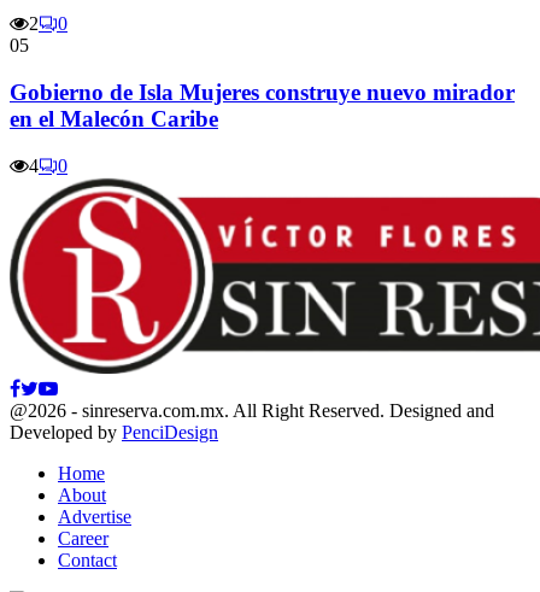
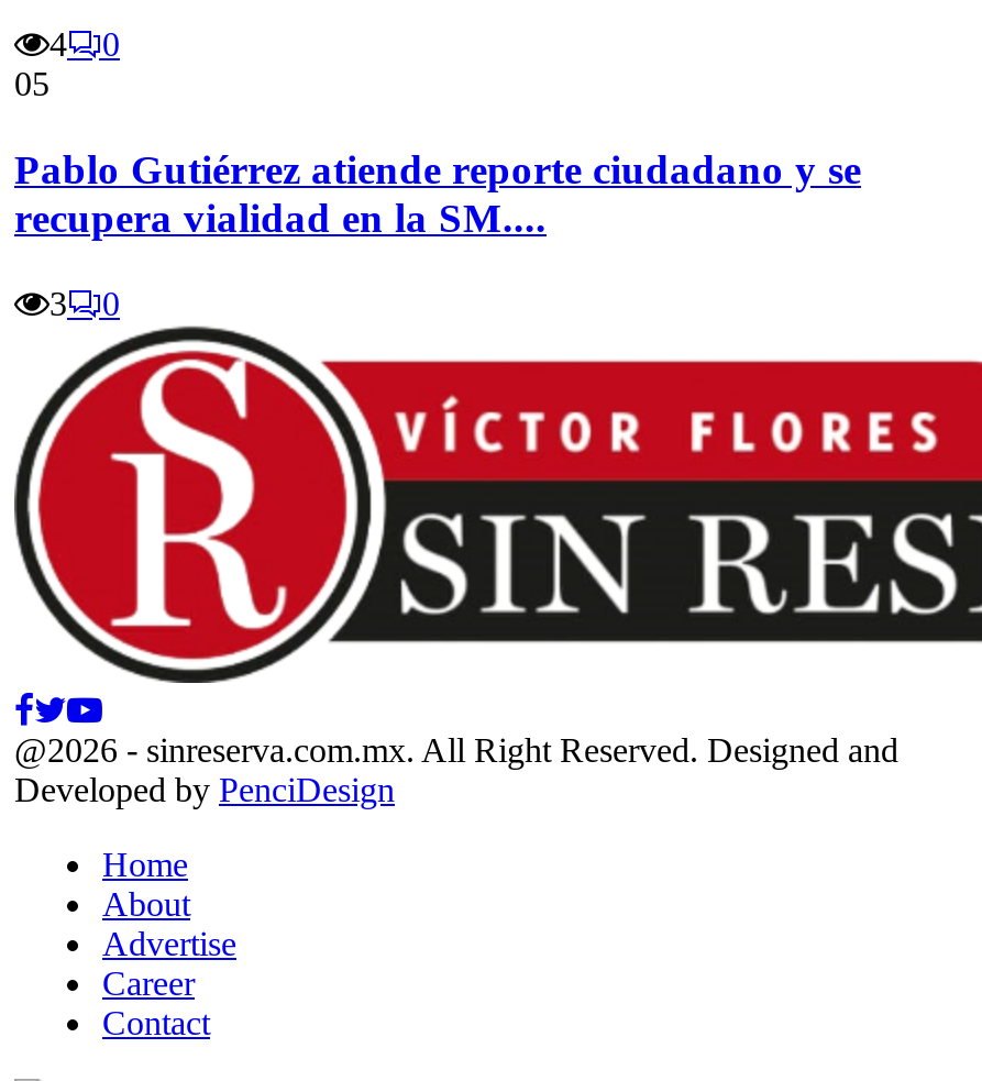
[29,14,39,34] 2 -> [49,26,67,63] 4
[10,79,515,131] Gobierno de Isla Mujeres construye nuevo mirador | en el Malecón Caribe -> [14,146,861,241] Pablo Gutiérrez atiende reporte ciudadano y se | recupera vialidad en la SM....
[29,155,39,176] 4 -> [49,284,67,321] 3

